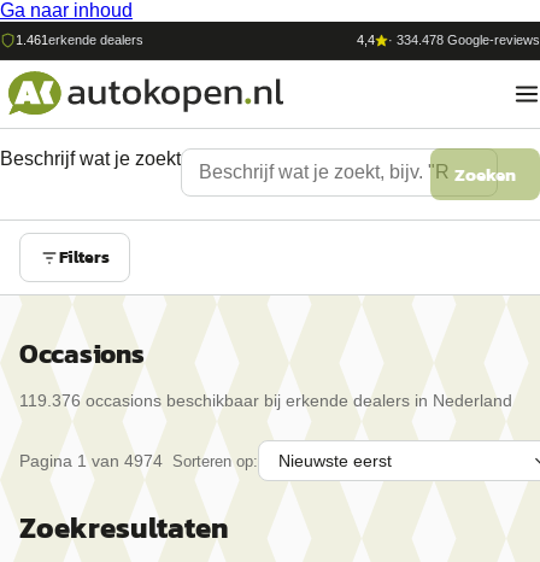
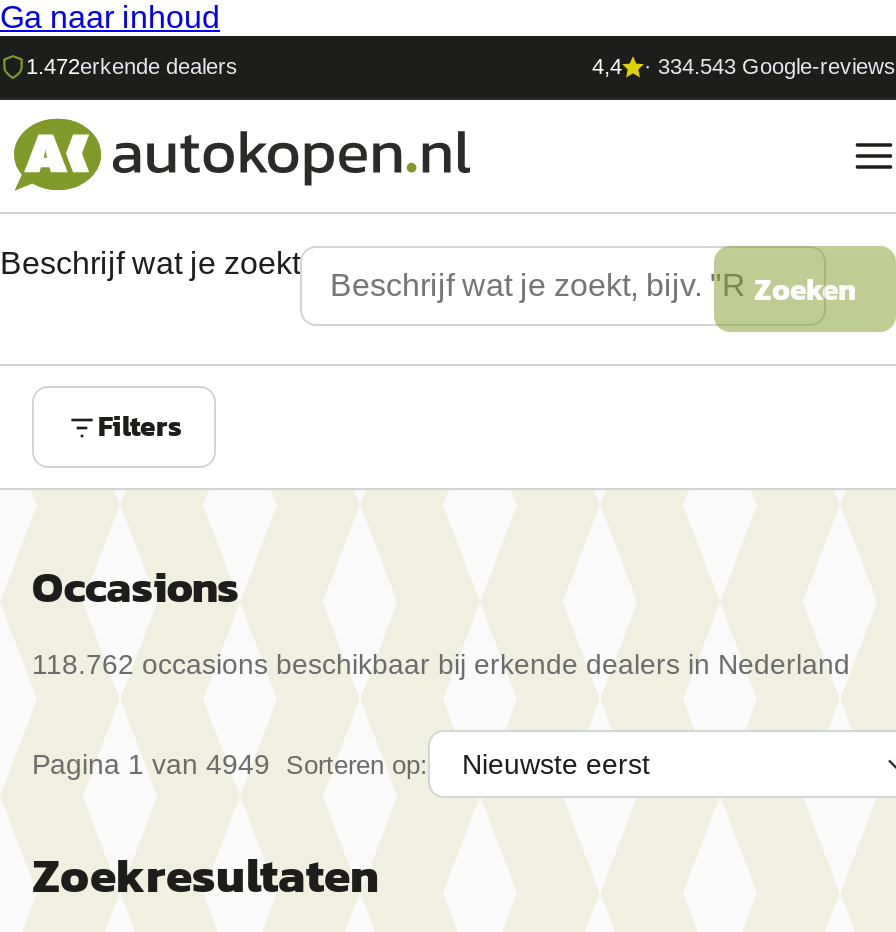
[16,33,143,47] 1.461erkende dealers -> [26,54,238,78] 1.472erkende dealers
[388,33,540,47] · 334.478 Google-reviews -> [644,54,896,78] · 334.543 Google-reviews
[19,391,512,410] 119.376 occasions beschikbaar bij erkende dealers in Nederland -> [32,648,850,680] 118.762 occasions beschikbaar bij erkende dealers in Nederland
[19,451,258,470] Pagina 1 van 4974 Sorteren op: -> [32,748,428,780] Pagina 1 van 4949 Sorteren op:

